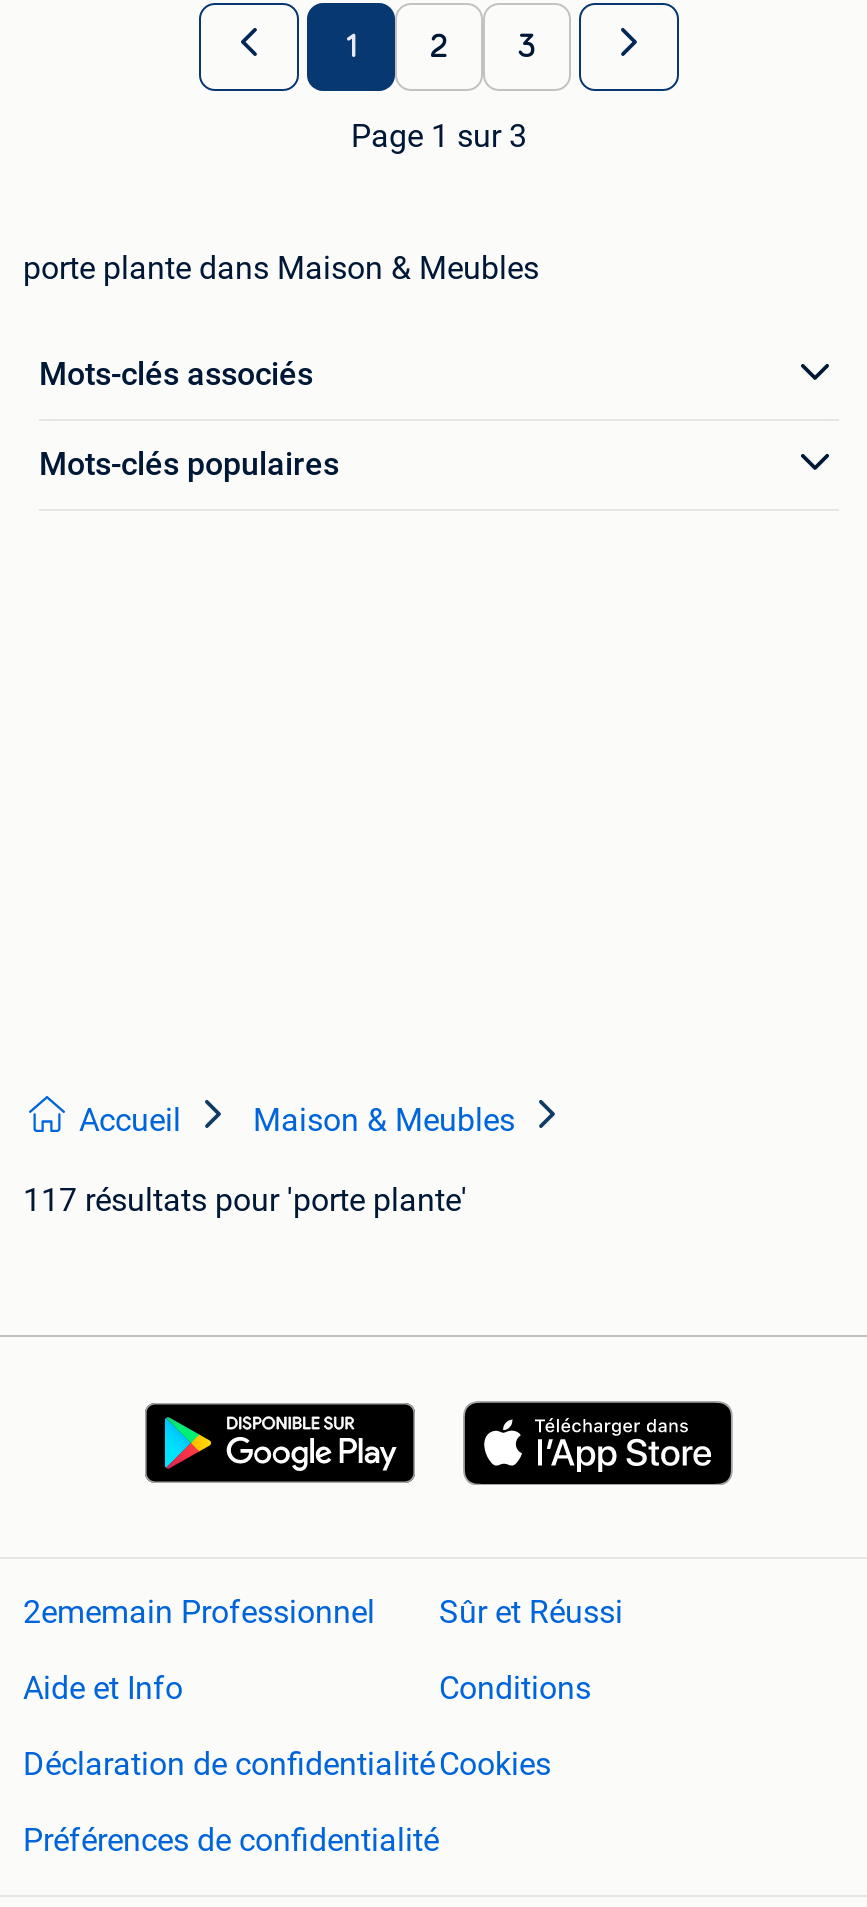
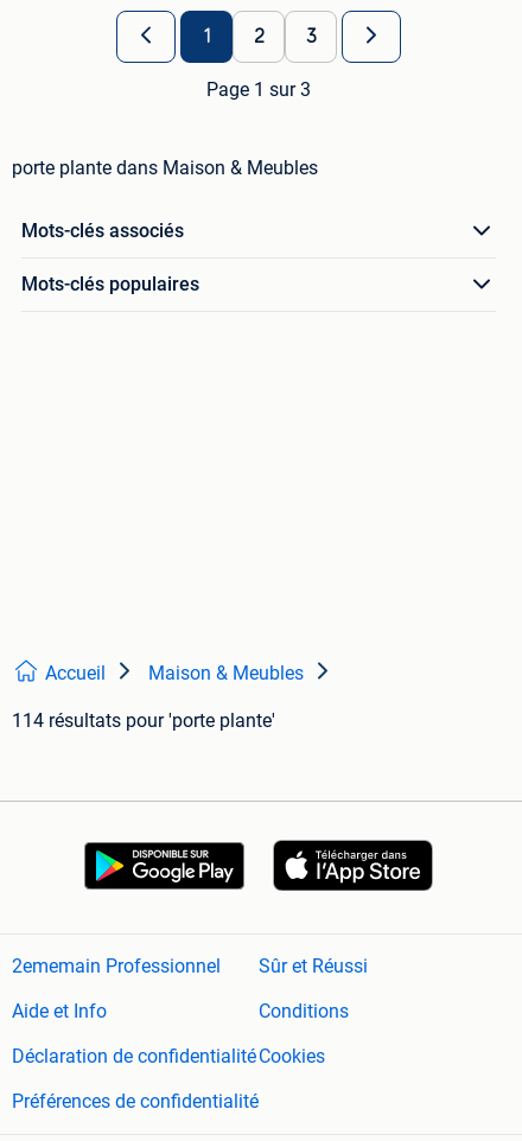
[23,1181,467,1219] 117 résultats pour 'porte plante' -> [12,710,275,732] 114 résultats pour 'porte plante'

